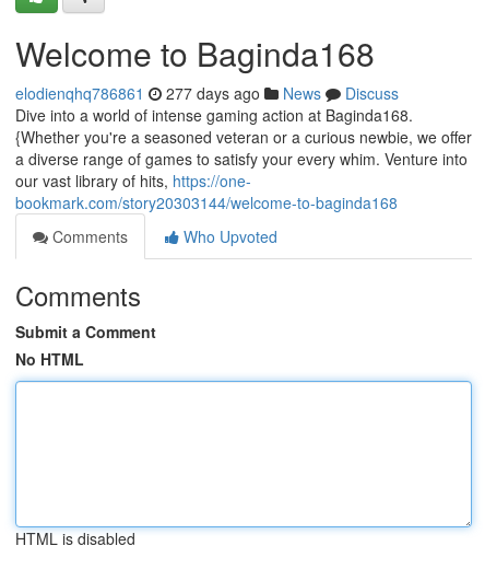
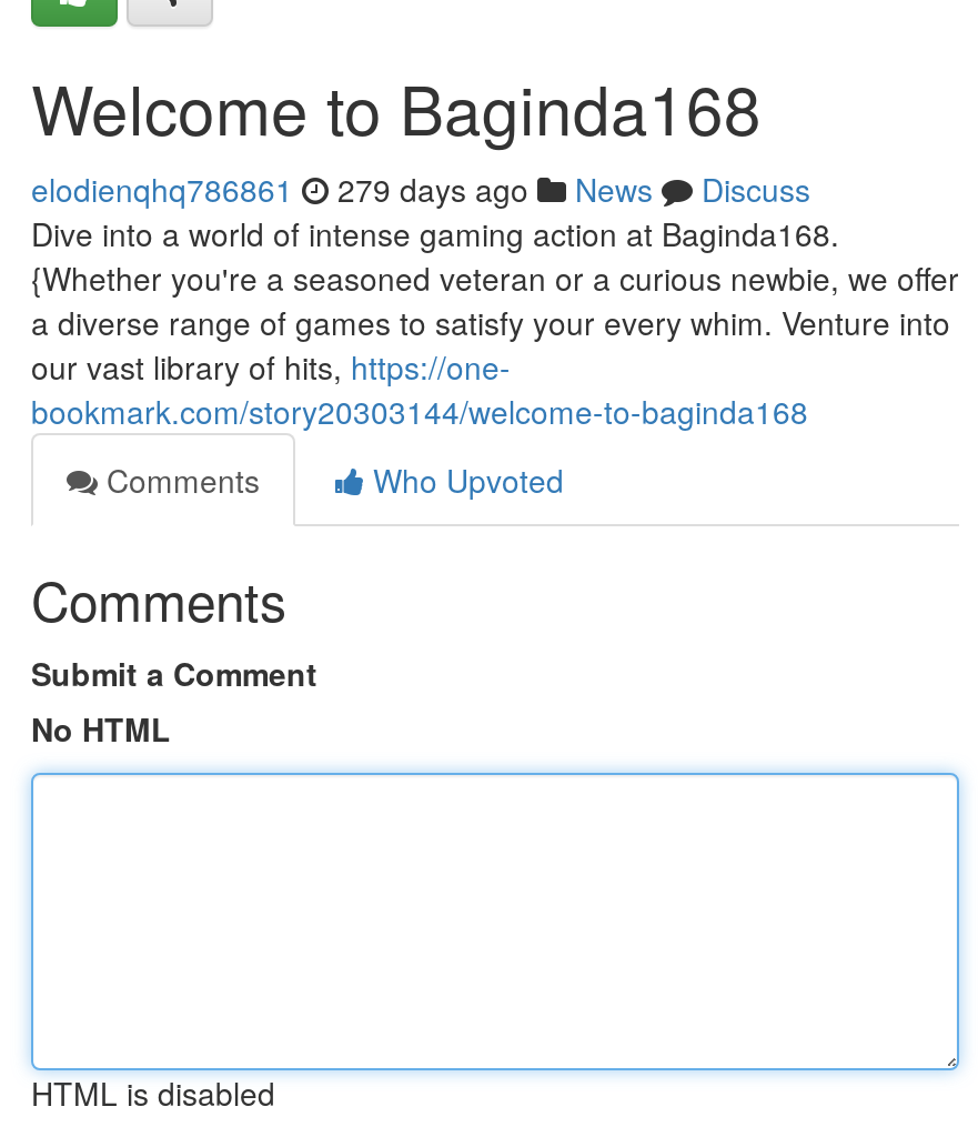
[15,82,399,104] elodienqhq786861 277 days ago News Discuss -> [31,167,810,211] elodienqhq786861 279 days ago News Discuss

